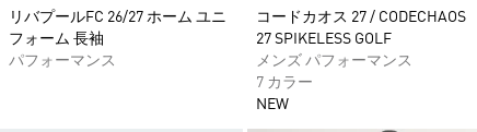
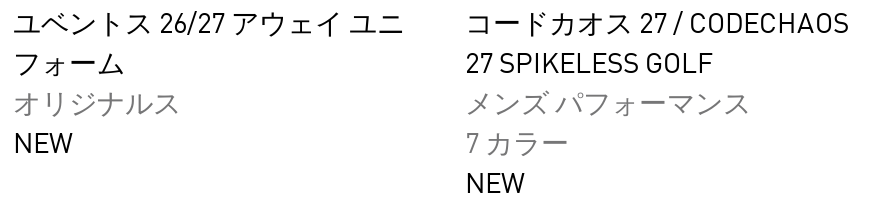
[9,10,226,69] リバプールFC 26/27 ホーム ユニ | フォーム 長袖 | パフォーマンス -> [13,11,405,159] ユベントス 26/27 アウェイ ユニ | フォーム | オリジナルス | NEW

